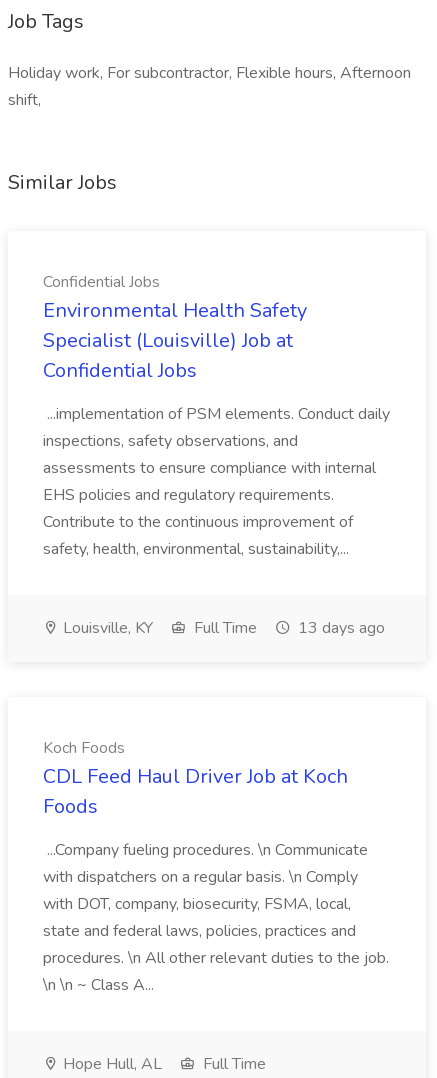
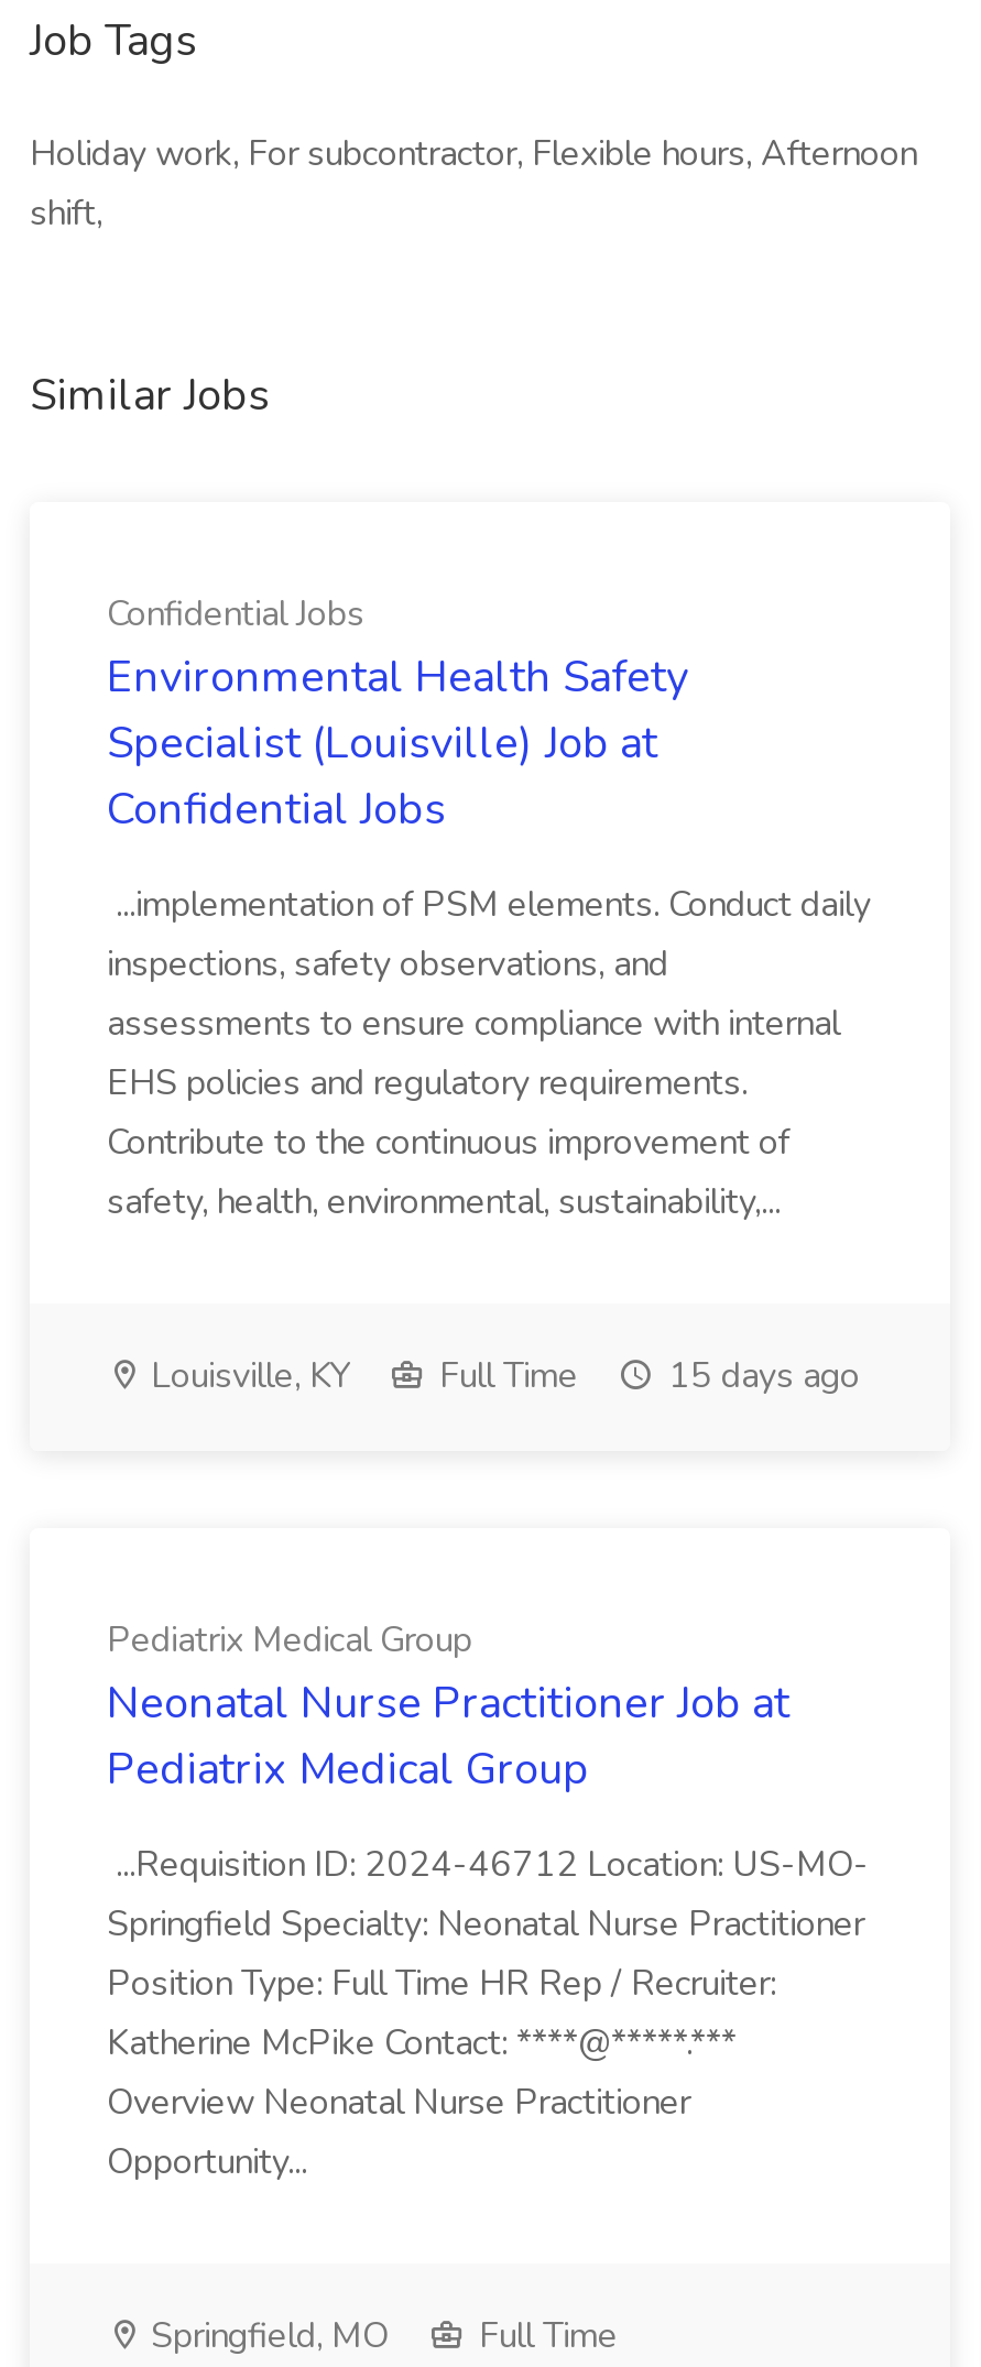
[59,617,385,639] Louisville, KY Full Time 13 days ago -> [142,1352,860,1400] Louisville, KY Full Time 15 days ago
[43,737,348,820] Koch Foods | CDL Feed Haul Driver Job at Koch | Foods -> [107,1616,789,1799] Pediatrix Medical Group | Neonatal Nurse Practitioner Job at | Pediatrix Medical Group
[43,839,389,996] ...Company fueling procedures. \n Communicate | with dispatchers on a regular basis. \n Comply | with DOT, company, biosecurity, FSMA, local, | state and federal laws, policies, practices and | procedures. \n All other relevant duties to the job. | \n \n ~ Class A... -> [107,1841,869,2186] ...Requisition ID: 2024-46712 Location: US-MO- | Springfield Specialty: Neonatal Nurse Practitioner | Position Type: Full Time HR Rep / Recruiter: | Katherine McPike Contact: ****@*****.*** | Overview Neonatal Nurse Practitioner | Opportunity...
[59,1053,162,1075] Hope Hull, AL -> [142,2312,389,2360] Springfield, MO

